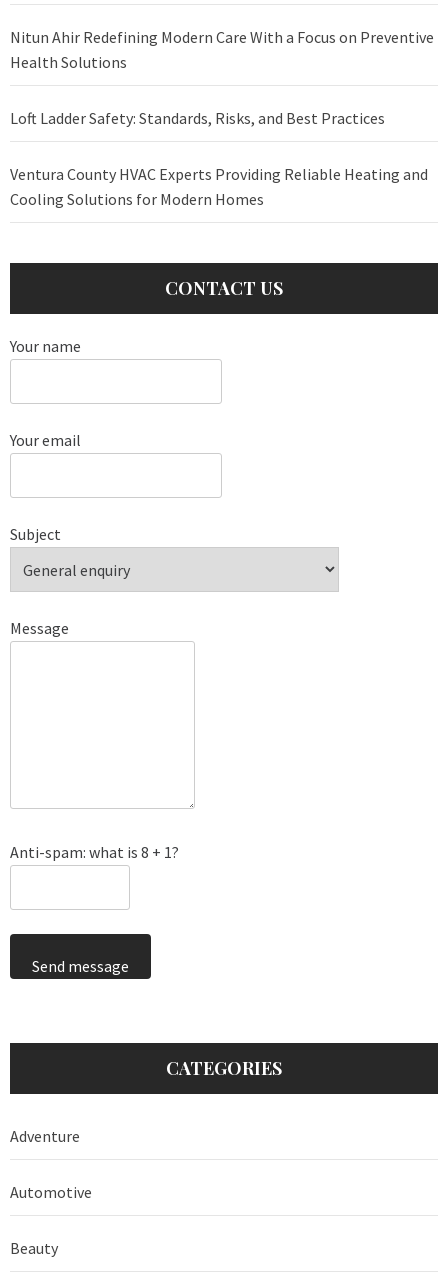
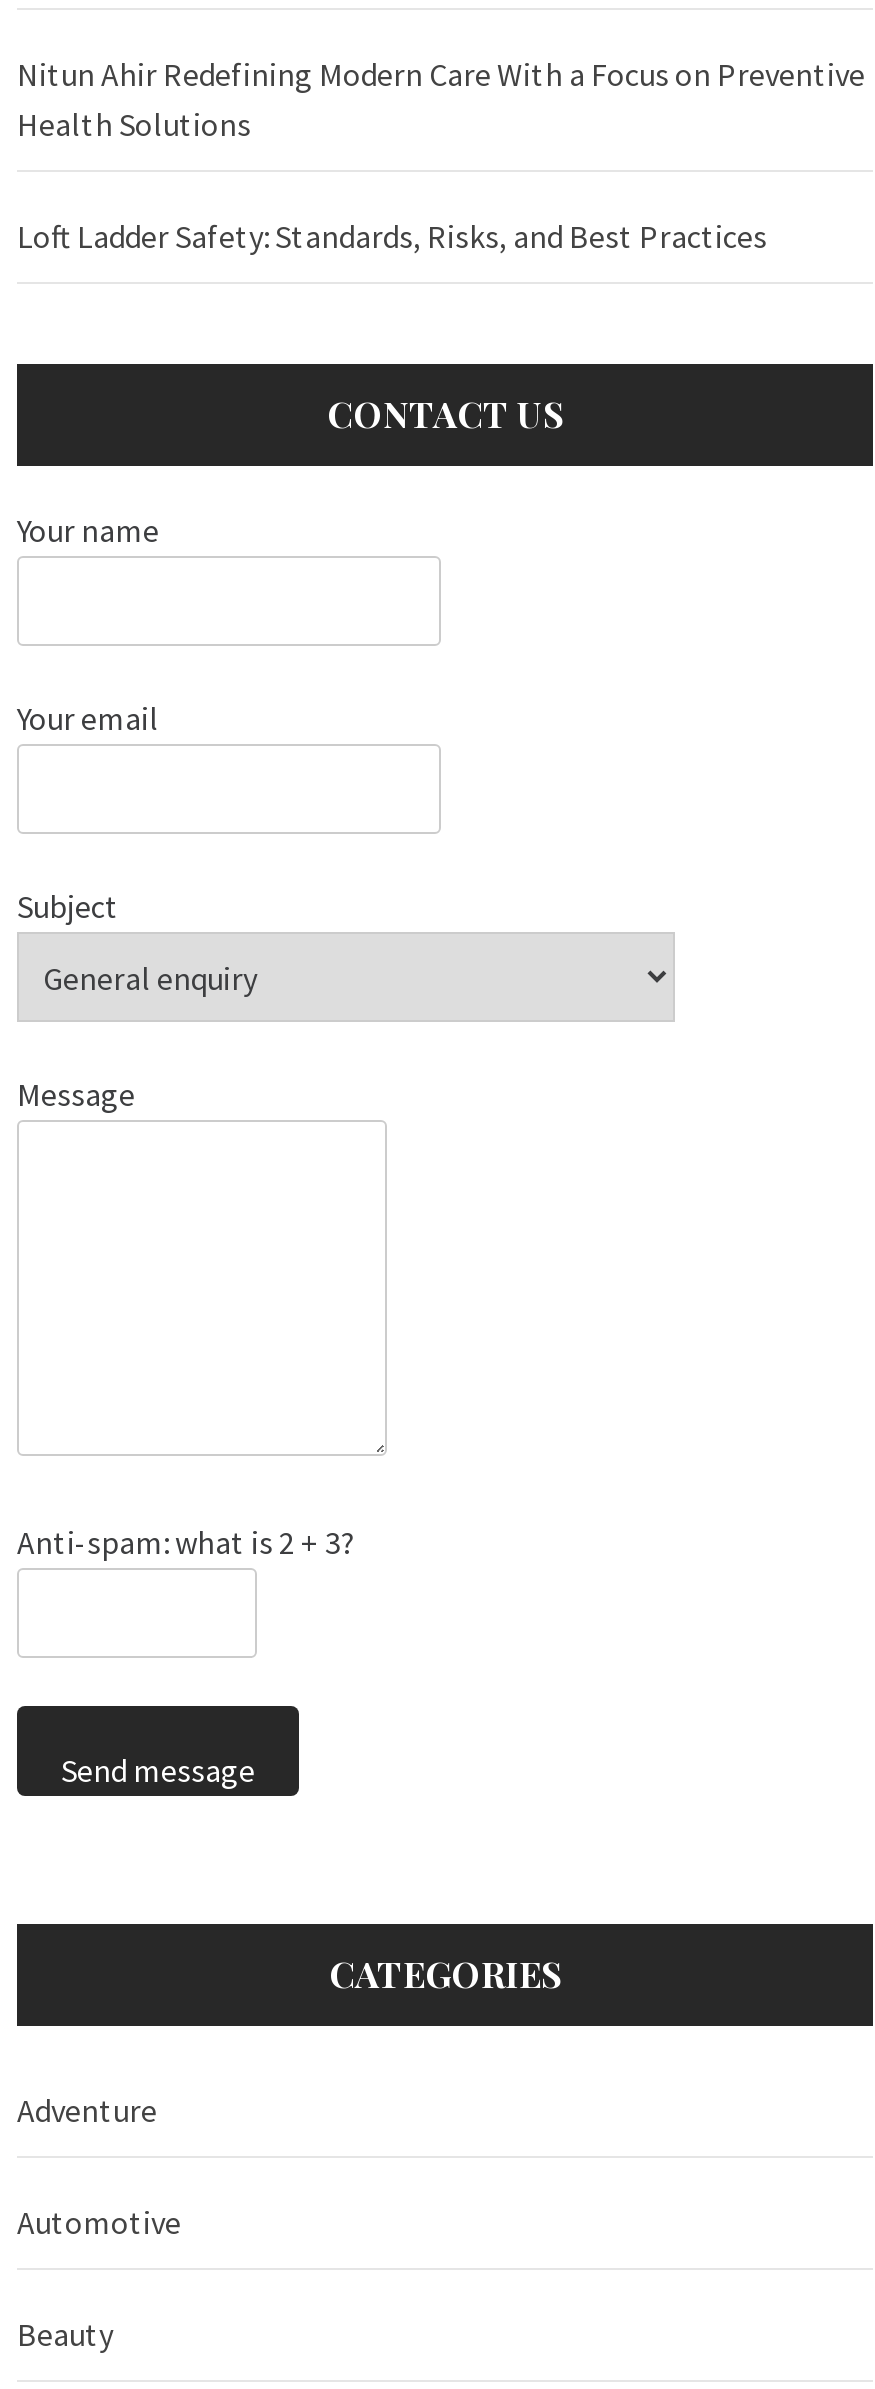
[10,164,428,209] Ventura County HVAC Experts Providing Reliable Heating and | Cooling Solutions for Modern Homes -> none
[10,842,179,862] Anti-spam: what is 8 + 1? -> [17,1522,355,1562] Anti-spam: what is 2 + 3?

